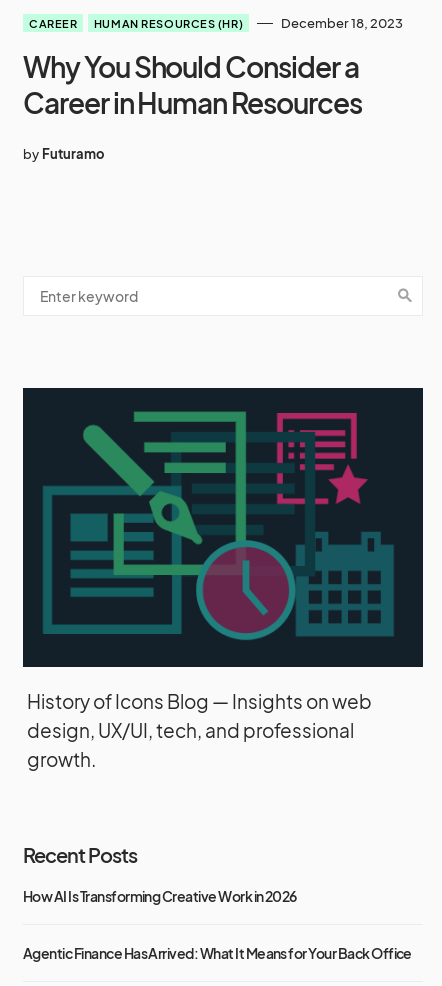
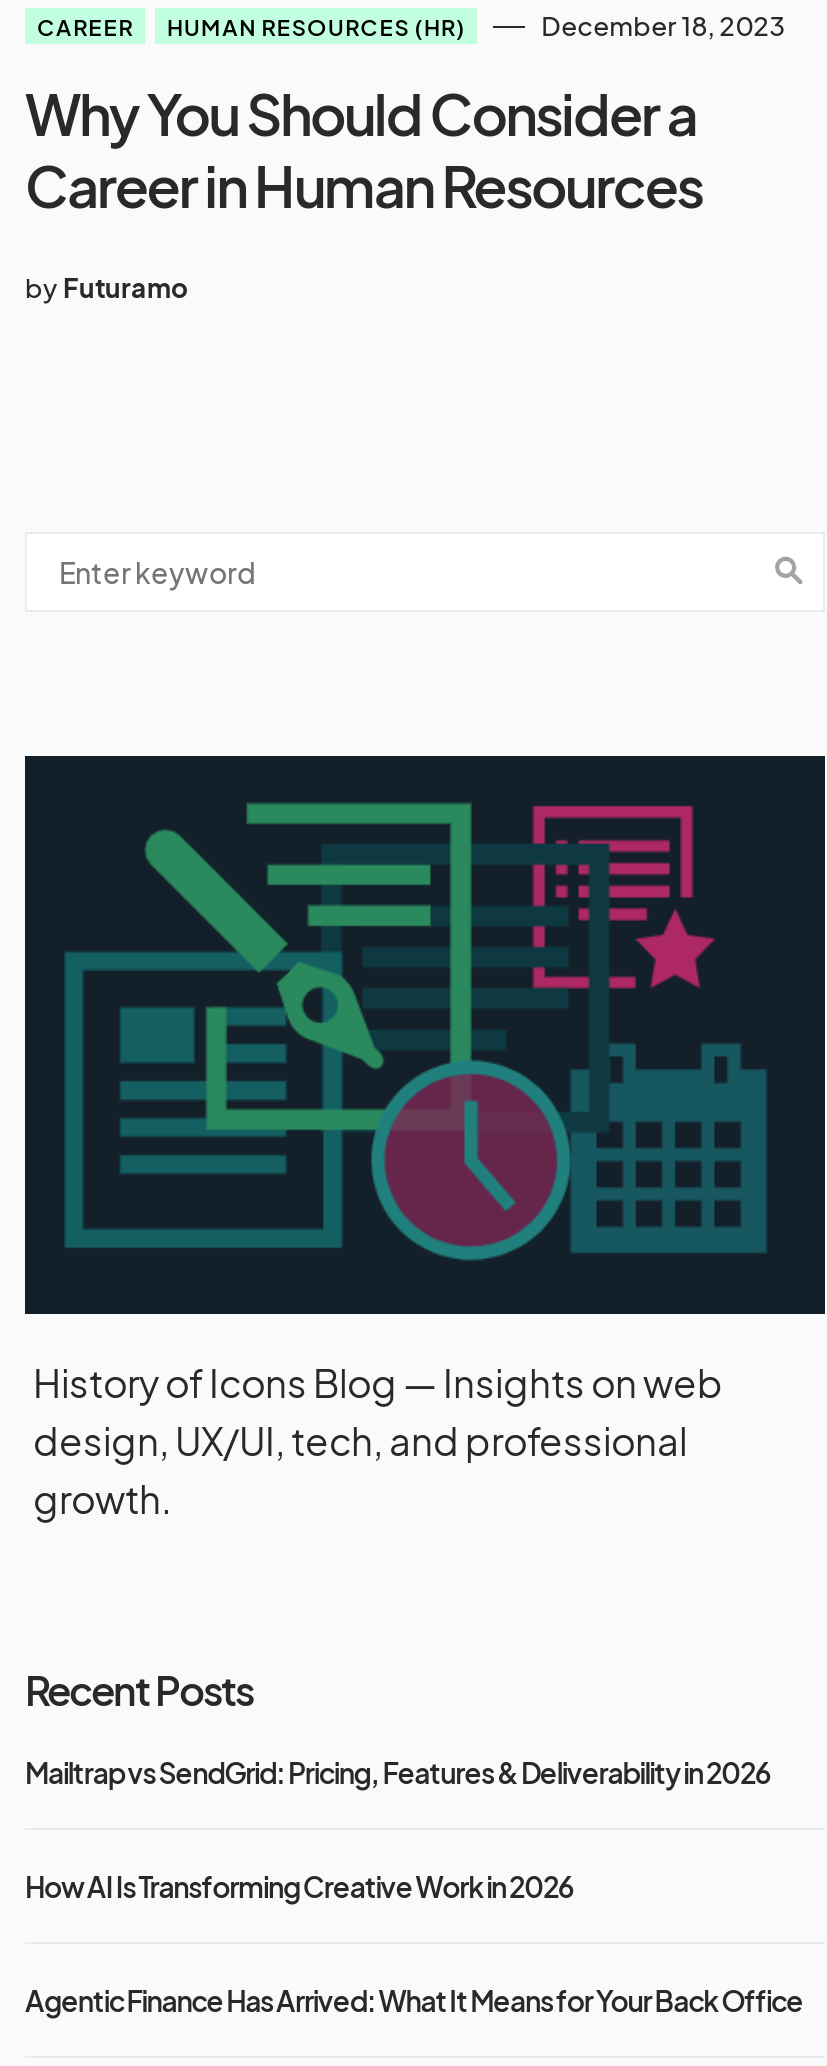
none -> [25,1753,770,1789] Mailtrap vs SendGrid: Pricing, Features & Deliverability in 2026

